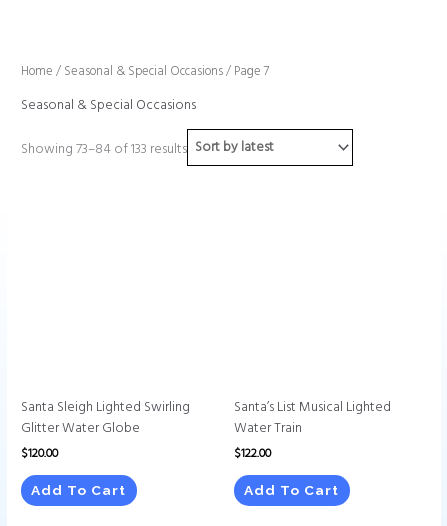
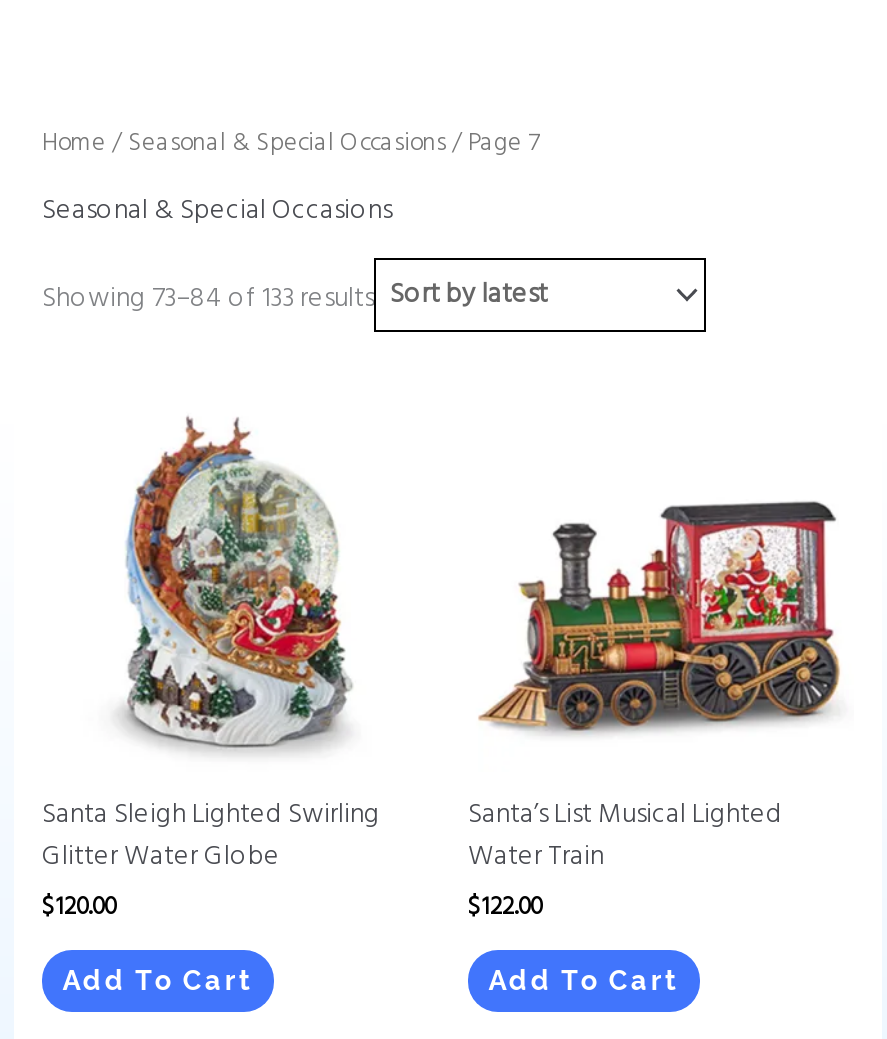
none -> [116,416,354,754] [image]
none -> [478,500,842,736] [image]

